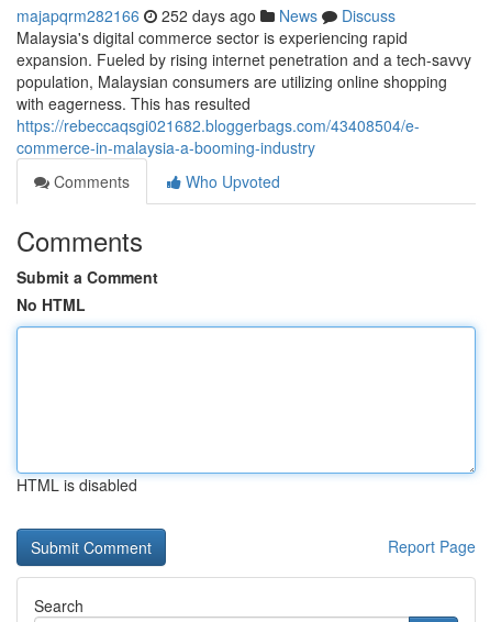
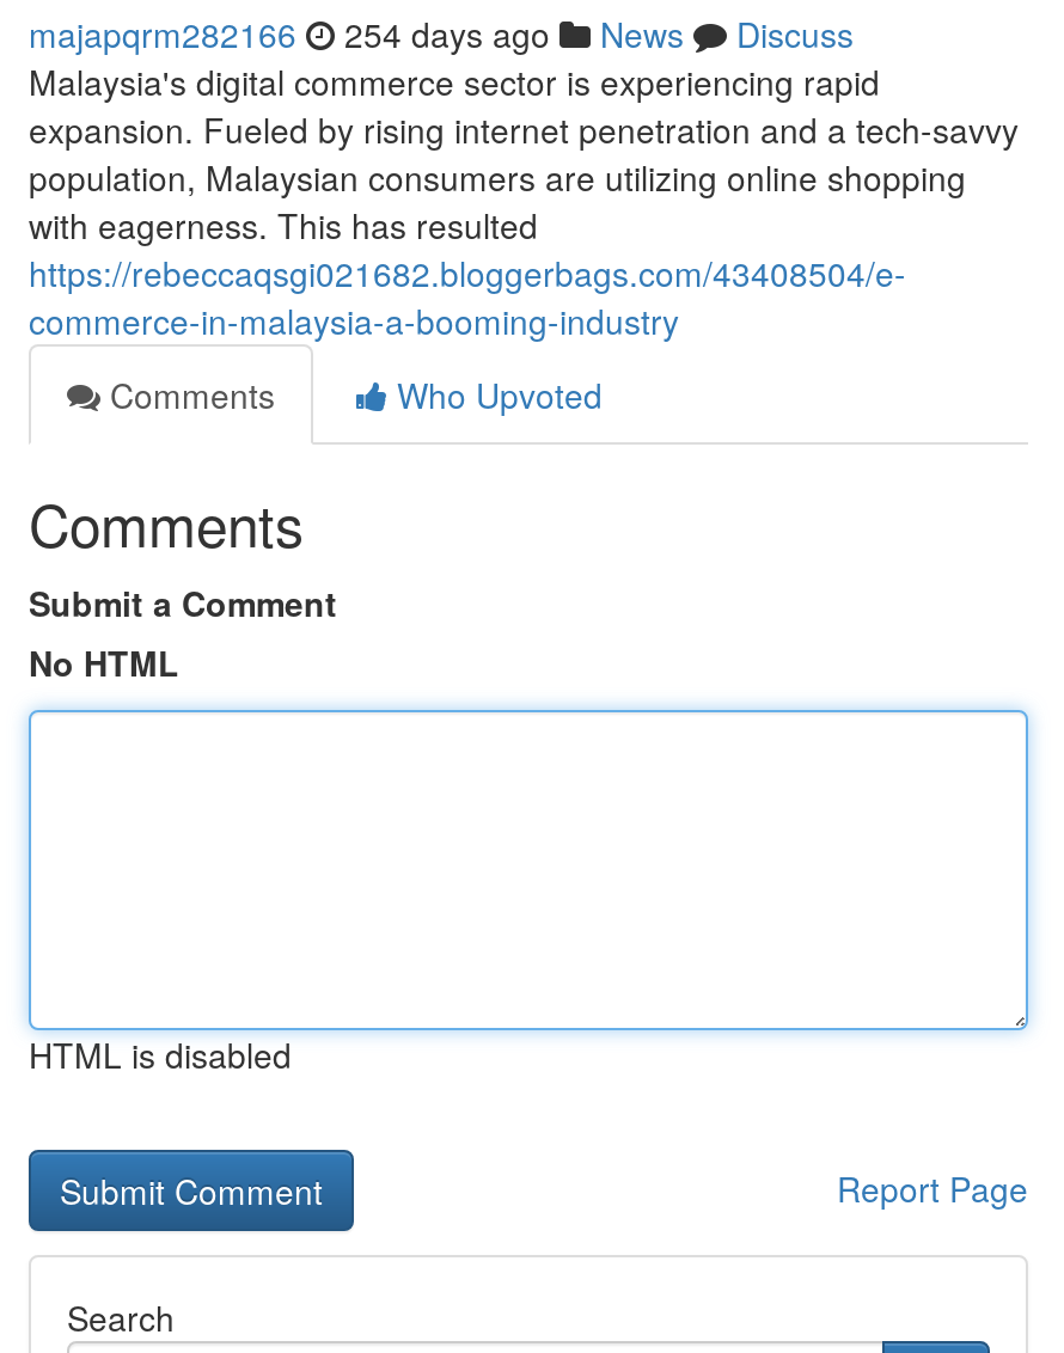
[16,4,396,26] majapqrm282166 252 days ago News Discuss -> [29,10,854,57] majapqrm282166 254 days ago News Discuss

